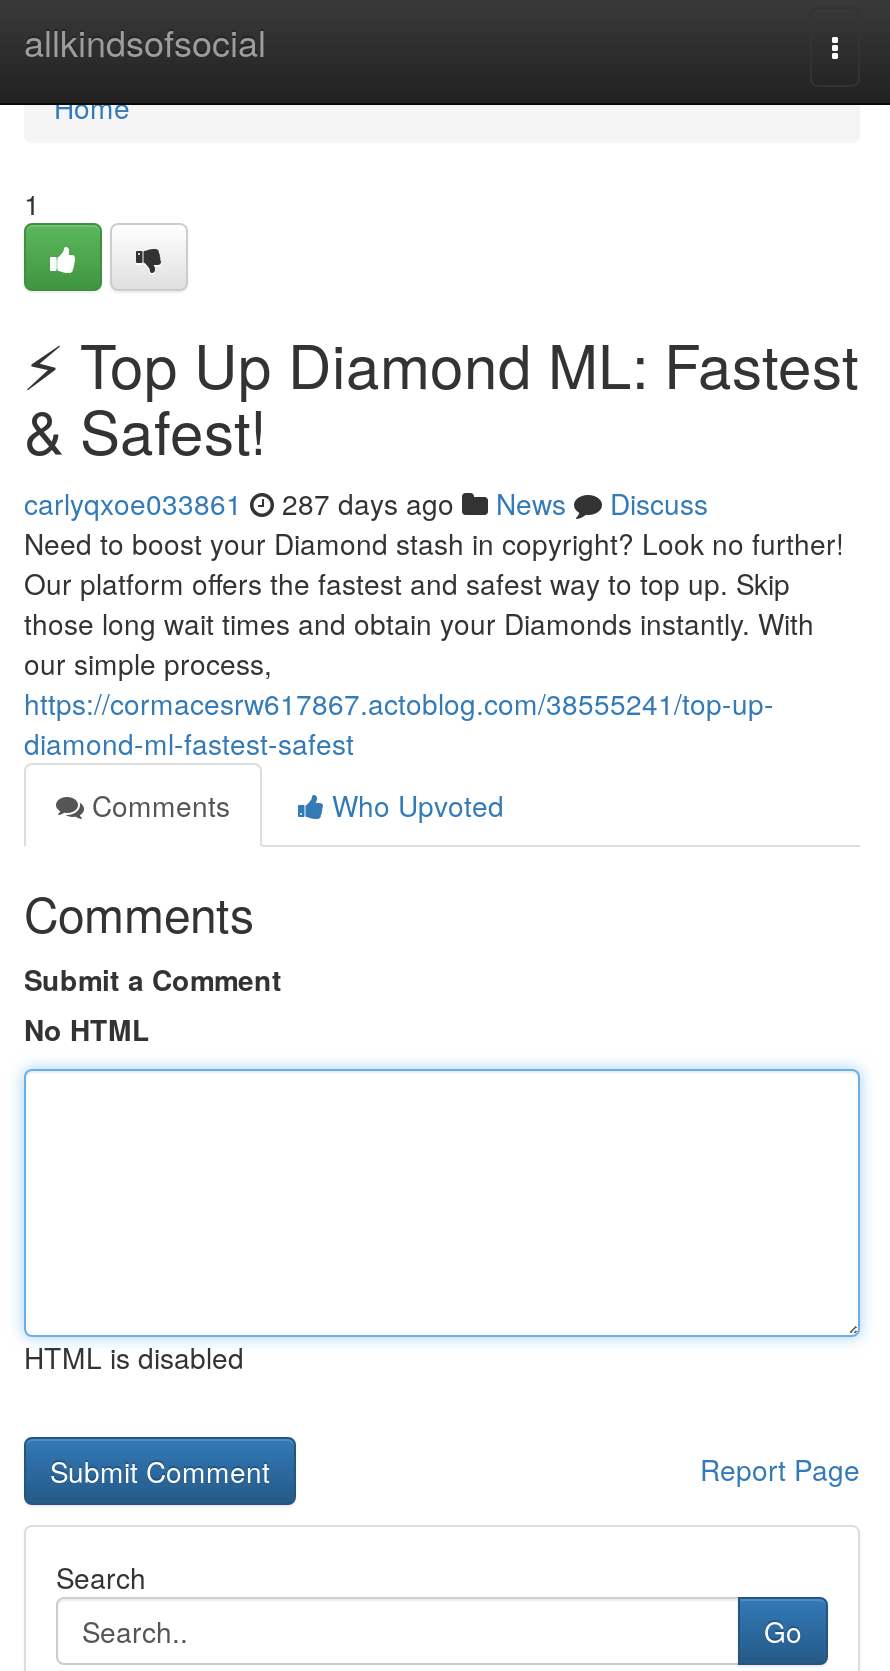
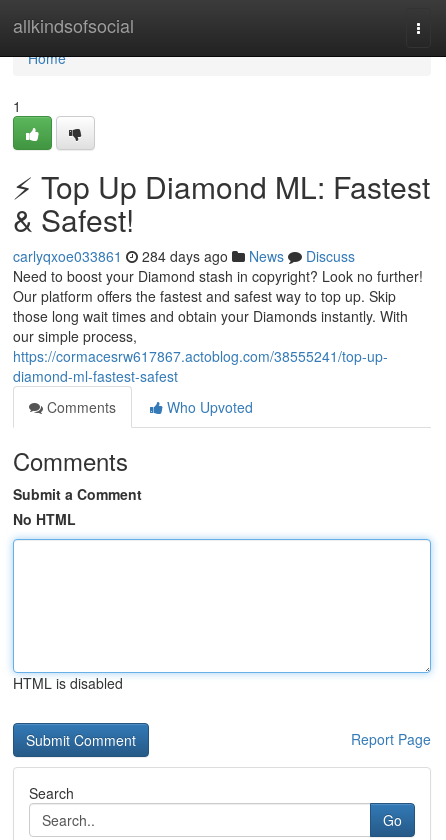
[24,483,708,523] carlyqxoe033861 287 days ago News Discuss -> [13,246,355,266] carlyqxoe033861 284 days ago News Discuss

